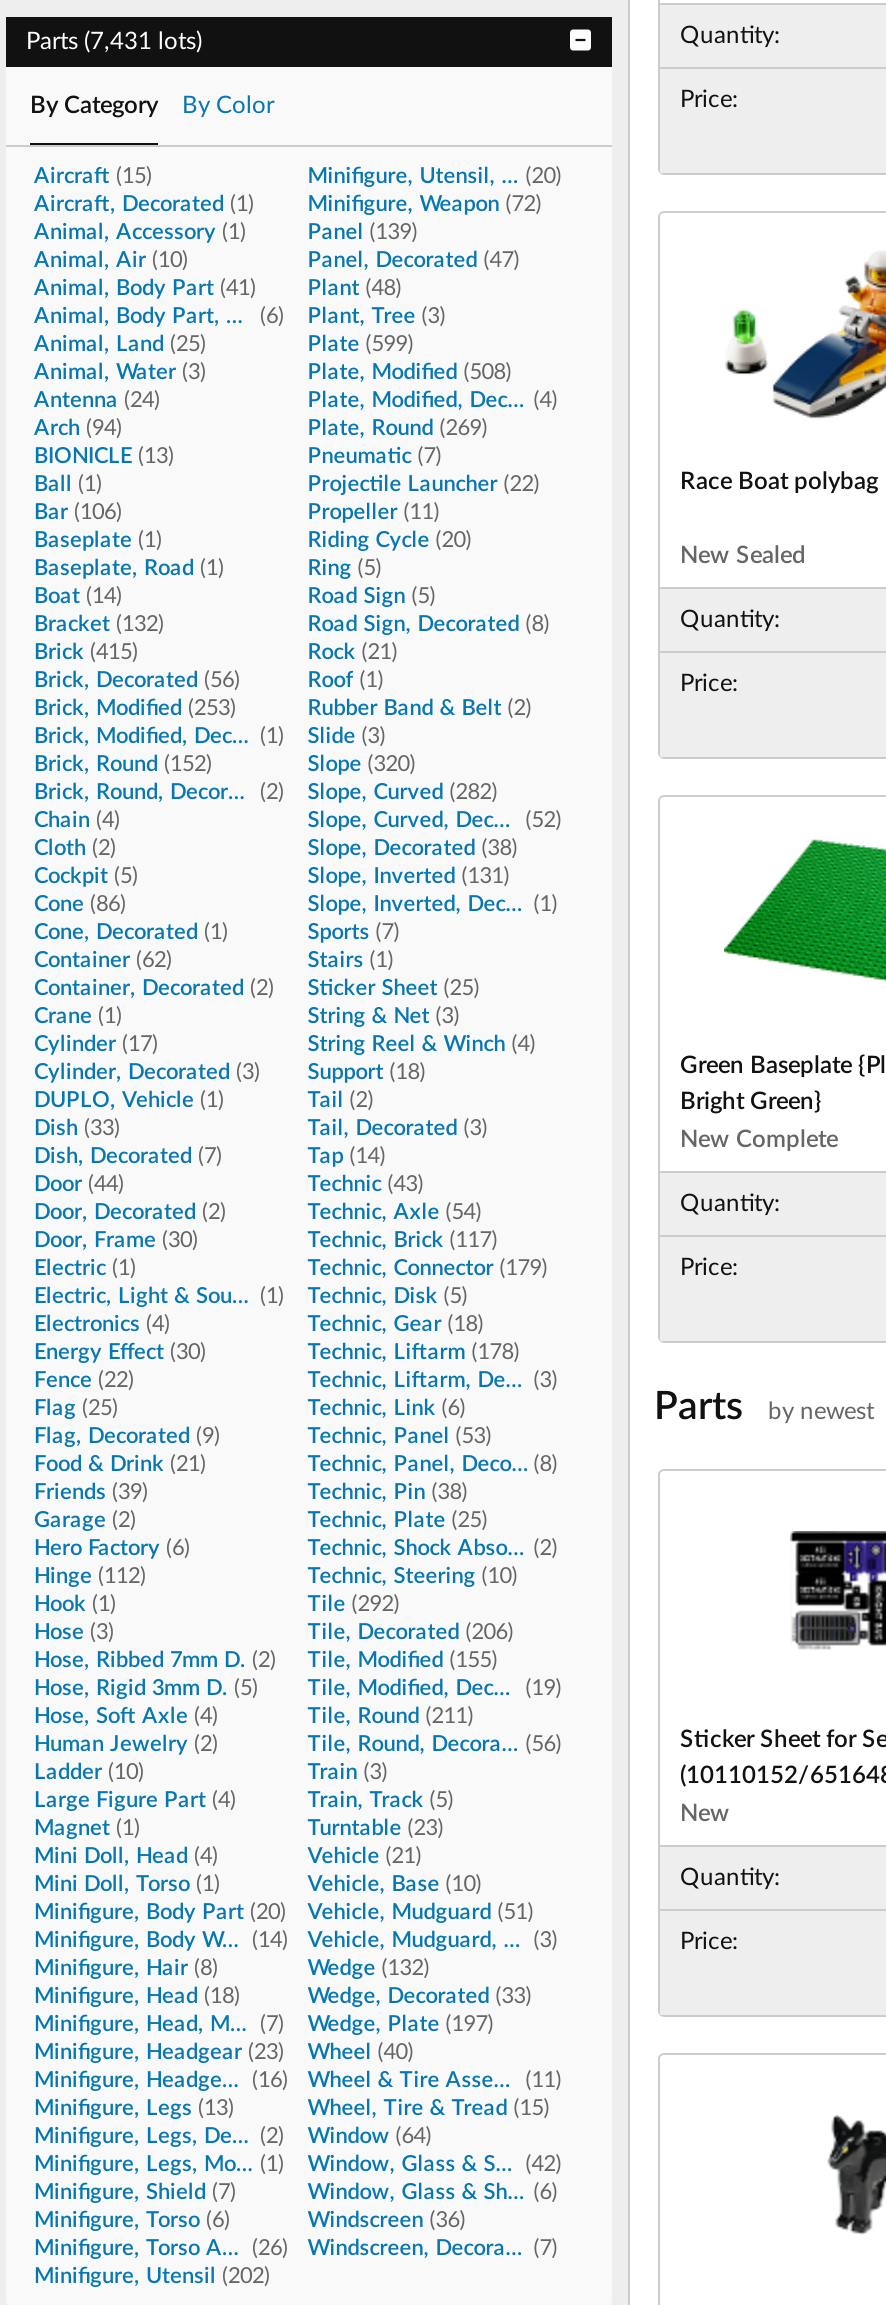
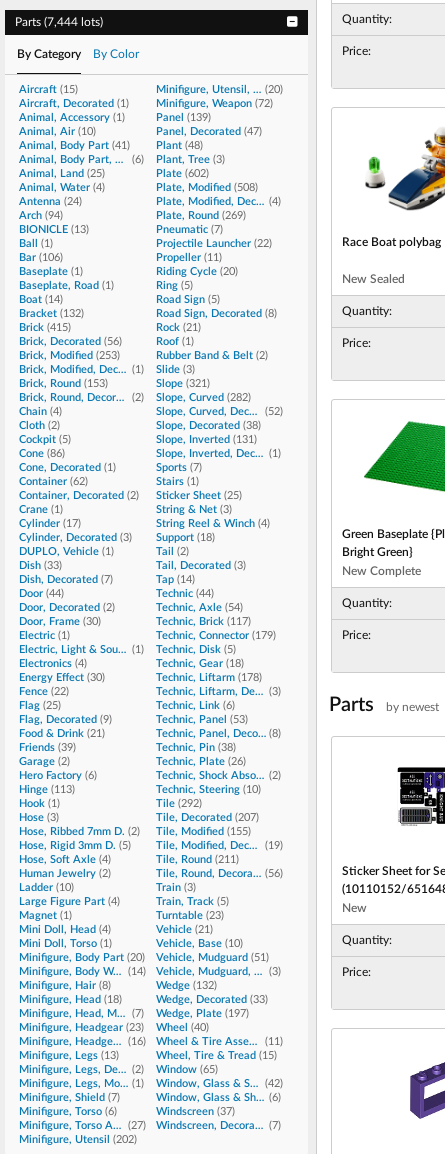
[26,29,202,53] Parts (7,431 lots) -> [15,16,103,28] Parts (7,444 lots)
[307,333,413,355] Plate (599) -> [156,168,209,179] Plate (602)
[34,361,206,383] Animal, Water (3) -> [19,182,105,193] Animal, Water (4)
[34,753,212,775] Brick, Round (152) -> [19,378,108,389] Brick, Round (153)
[307,753,415,775] Slope (320) -> [156,378,210,389] Slope (321)
[307,1173,423,1195] Technic (43) -> [156,588,214,599] Technic (44)
[307,1509,487,1531] Technic, Plate (25) -> [156,756,246,767] Technic, Plate (26)
[34,1565,146,1587] Hinge (112) -> [19,784,75,795] Hinge (113)
[307,1621,513,1643] Tile, Decorated (206) -> [156,812,259,823] Tile, Decorated (207)
[307,2125,431,2147] Window (64) -> [156,1064,218,1075] Window (65)
[816,2115,880,2235] [image] -> [409,1060,442,1120] [image]
[307,2209,465,2231] Windscreen (36) -> [156,1106,235,1117] Windscreen (37)
[252,2237,288,2259] (26) -> [128,1120,146,1131] (27)

